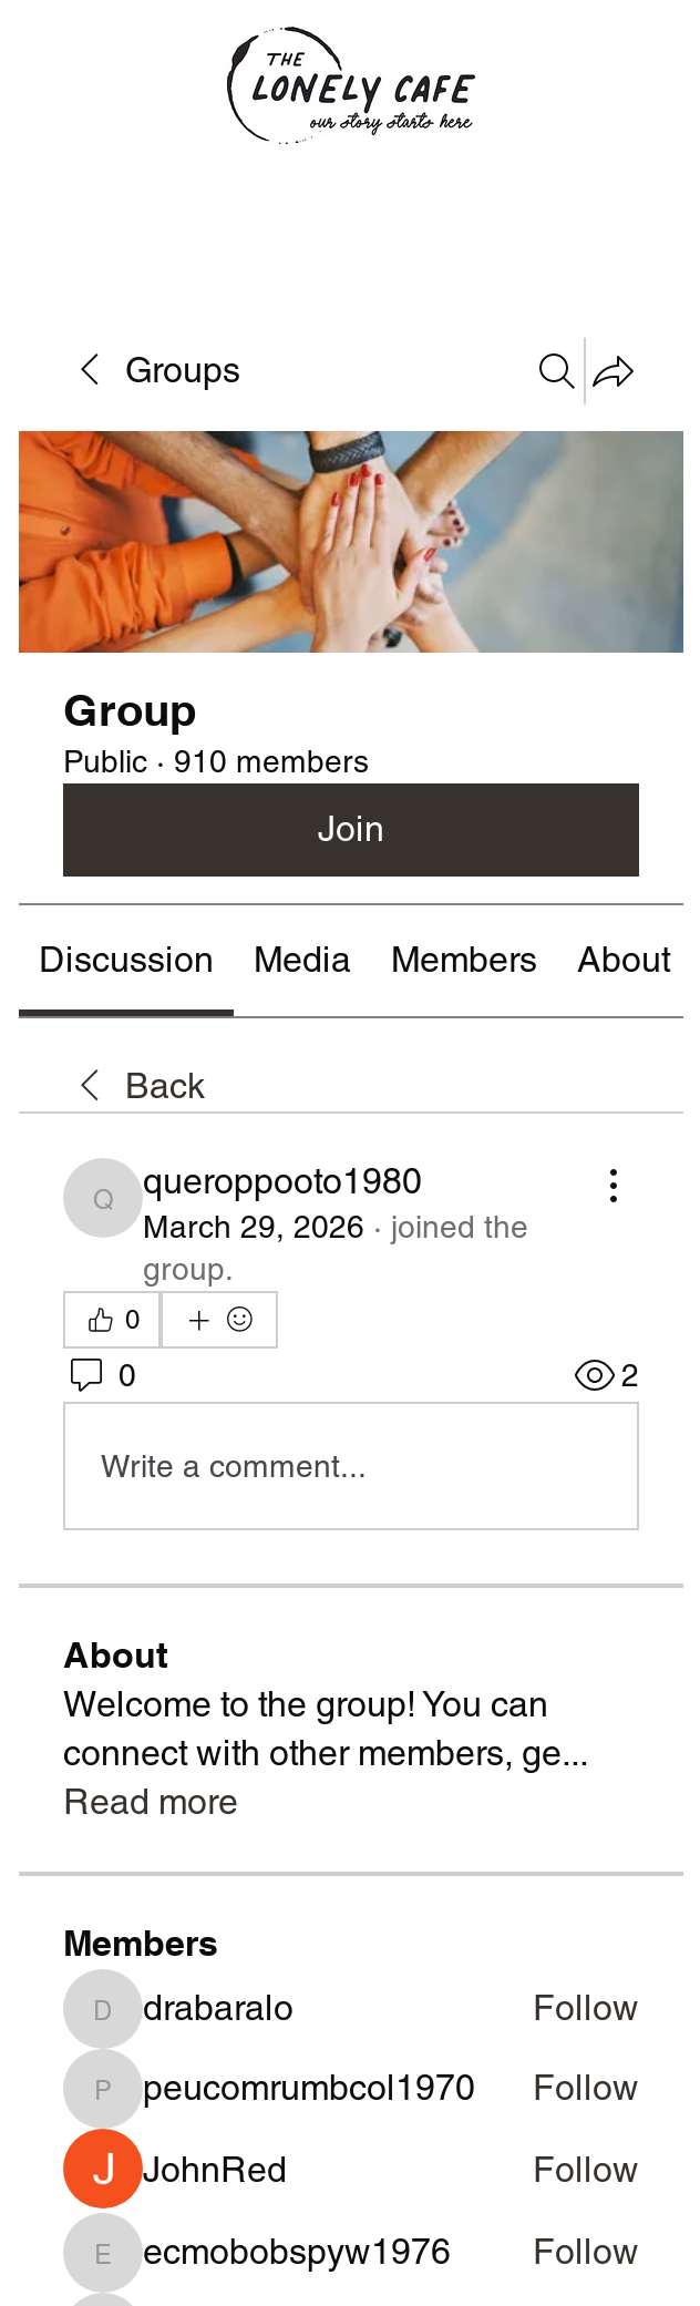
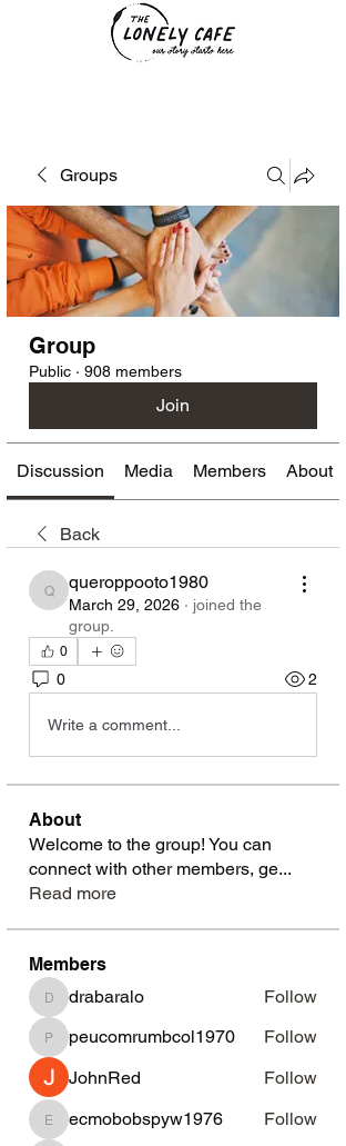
[63,744,369,779] Public · 910 members -> [29,362,182,380] Public · 908 members

